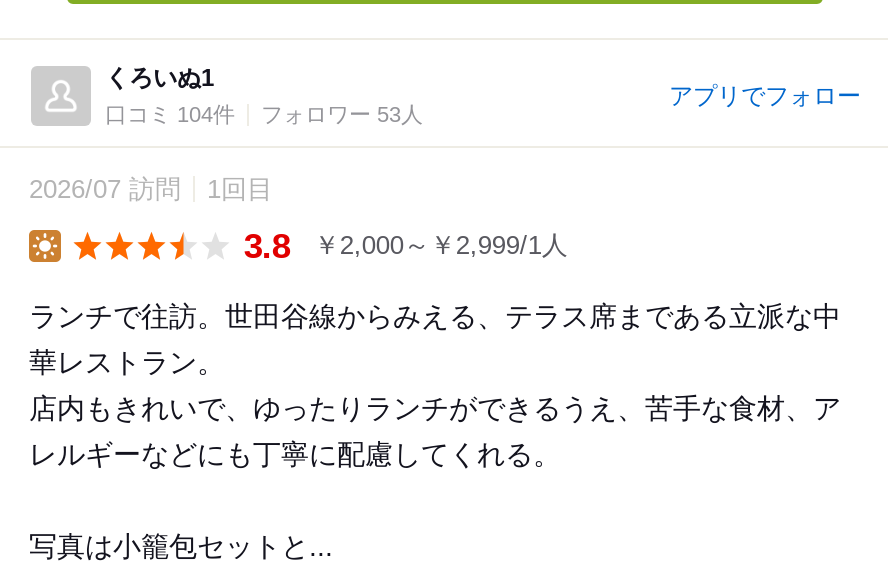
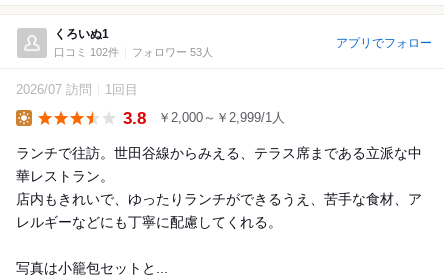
[105,101,423,125] 口コミ 104件 フォロワー 53人 -> [54,46,213,58] 口コミ 102件 フォロワー 53人

